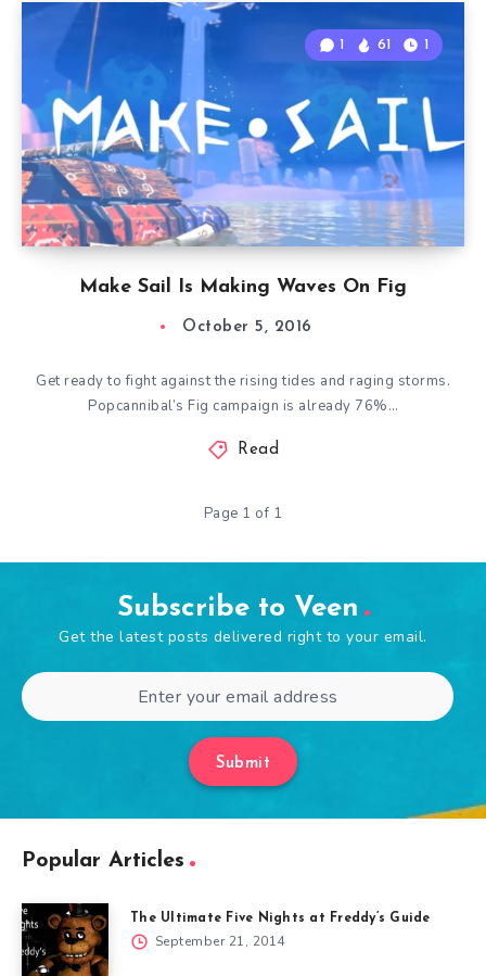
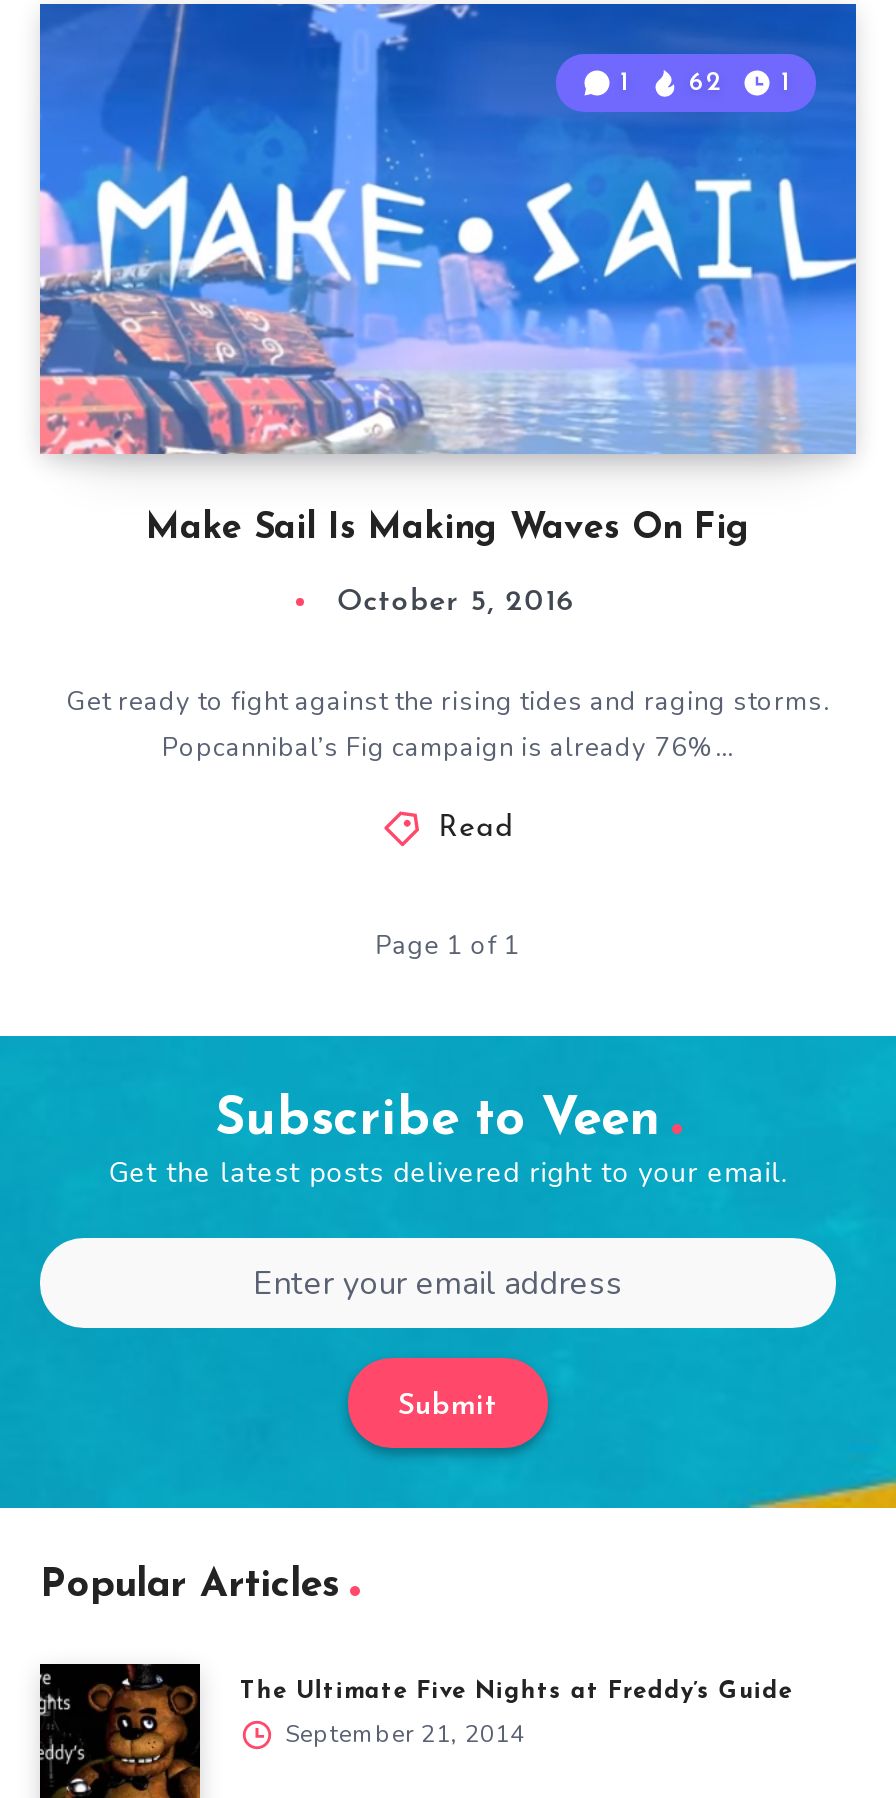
[340,38,429,52] 1 61 1 -> [620,70,790,96] 1 62 1

